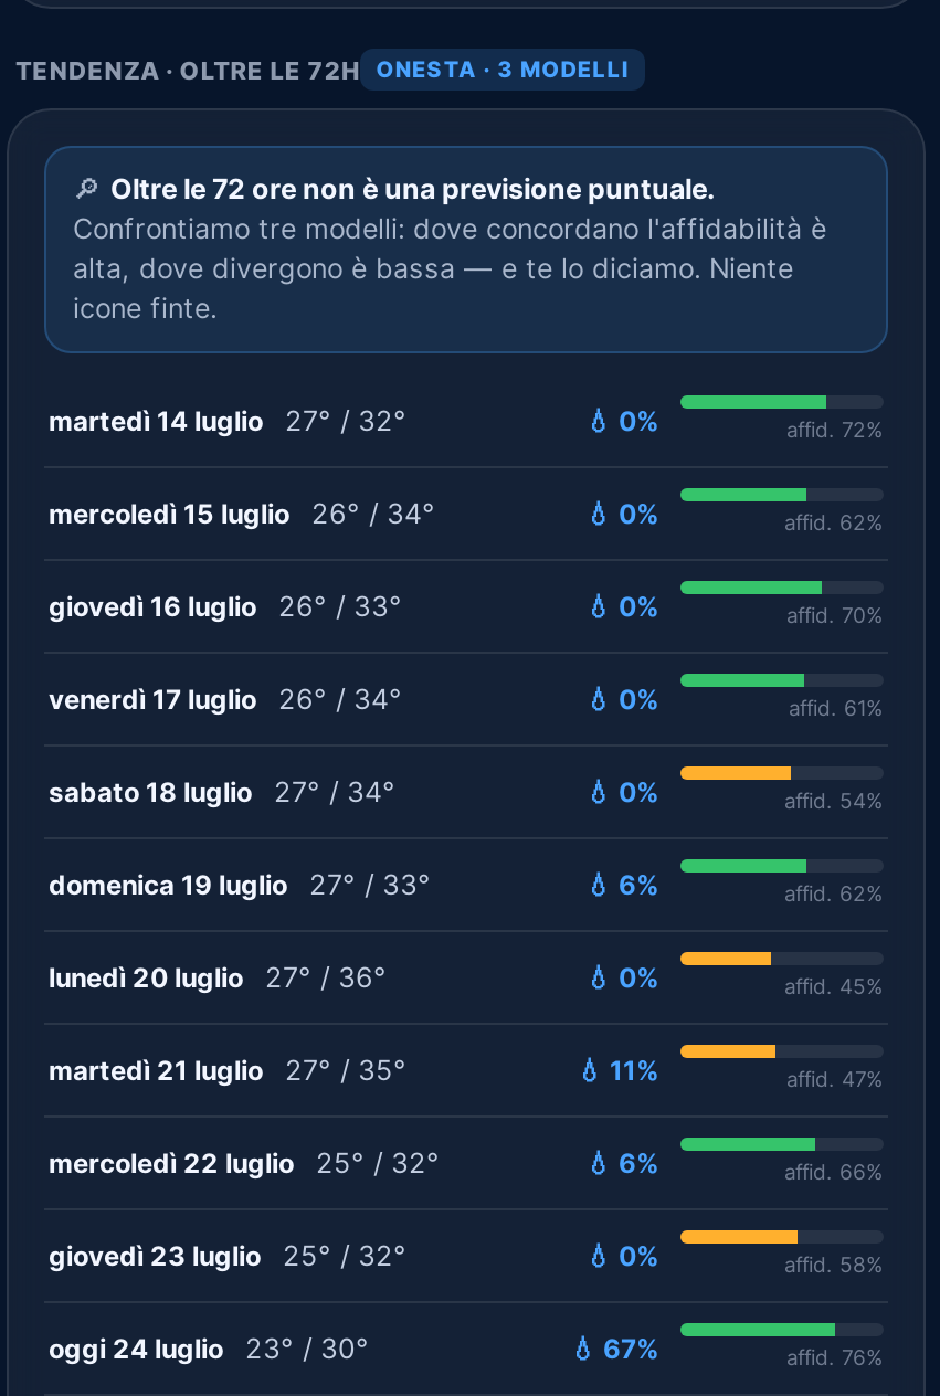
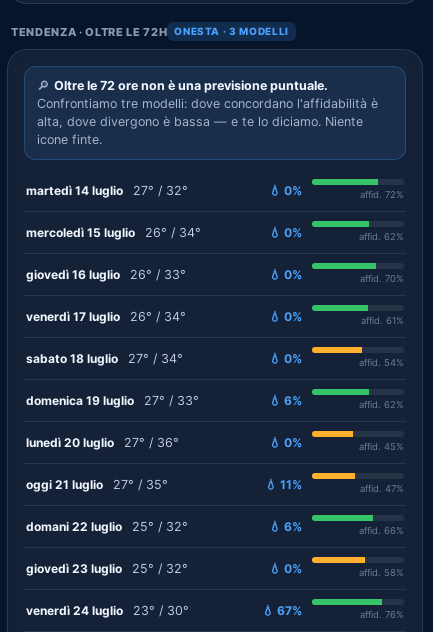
[49,1053,263,1086] martedì 21 luglio -> [26,476,103,491] oggi 21 luglio
[49,1145,294,1178] mercoledì 22 luglio -> [26,518,122,533] domani 22 luglio
[49,1331,223,1364] oggi 24 luglio -> [26,602,123,617] venerdì 24 luglio

